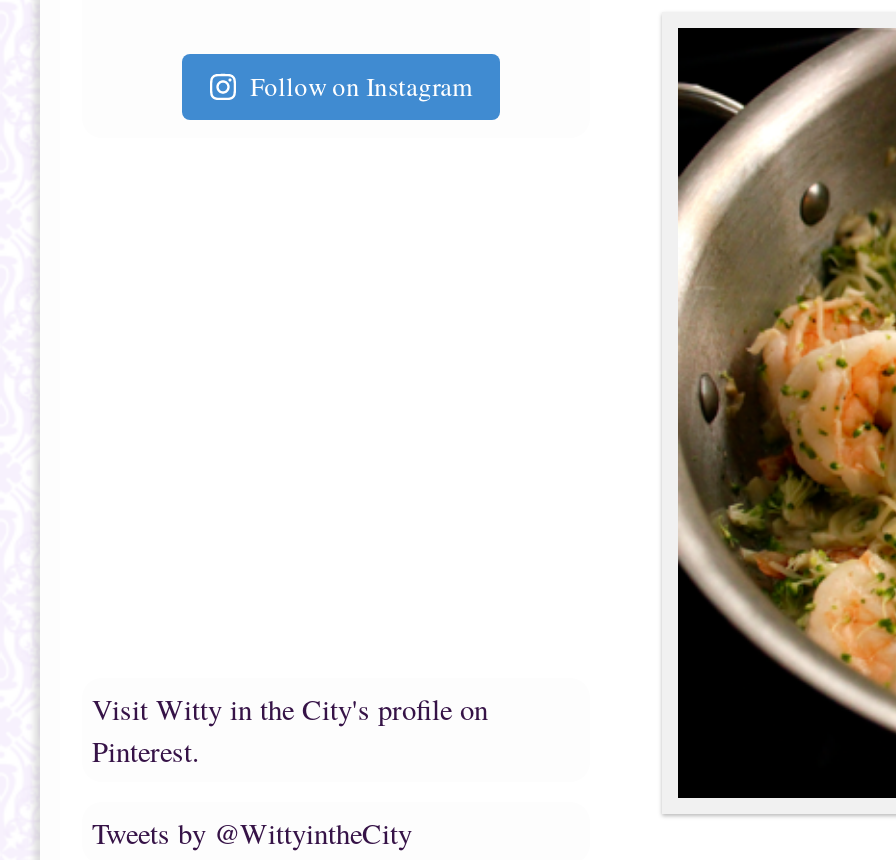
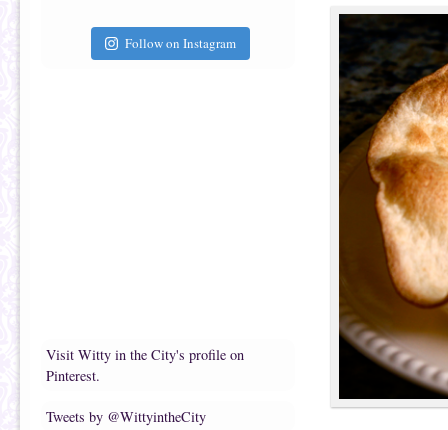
[678,26,890,788] [image] -> [338,13,445,396] [image]

